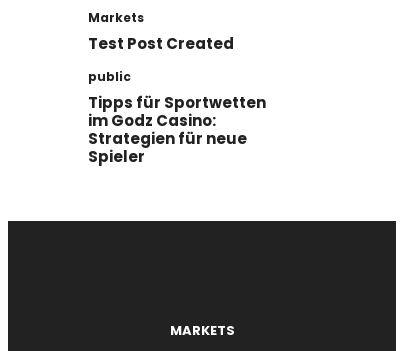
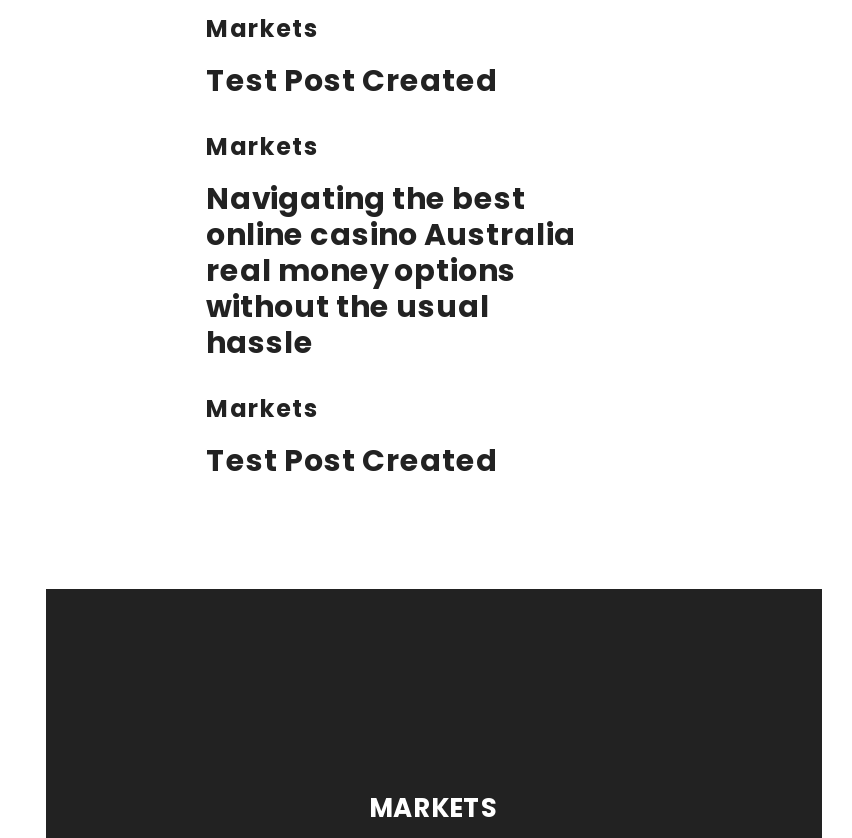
[88,68,266,167] public | Tipps für Sportwetten | im Godz Casino: | Strategien für neue | Spieler -> [206,129,576,481] Markets | Navigating the best | online casino Australia | real money options | without the usual | hassle | Markets | Test Post Created

